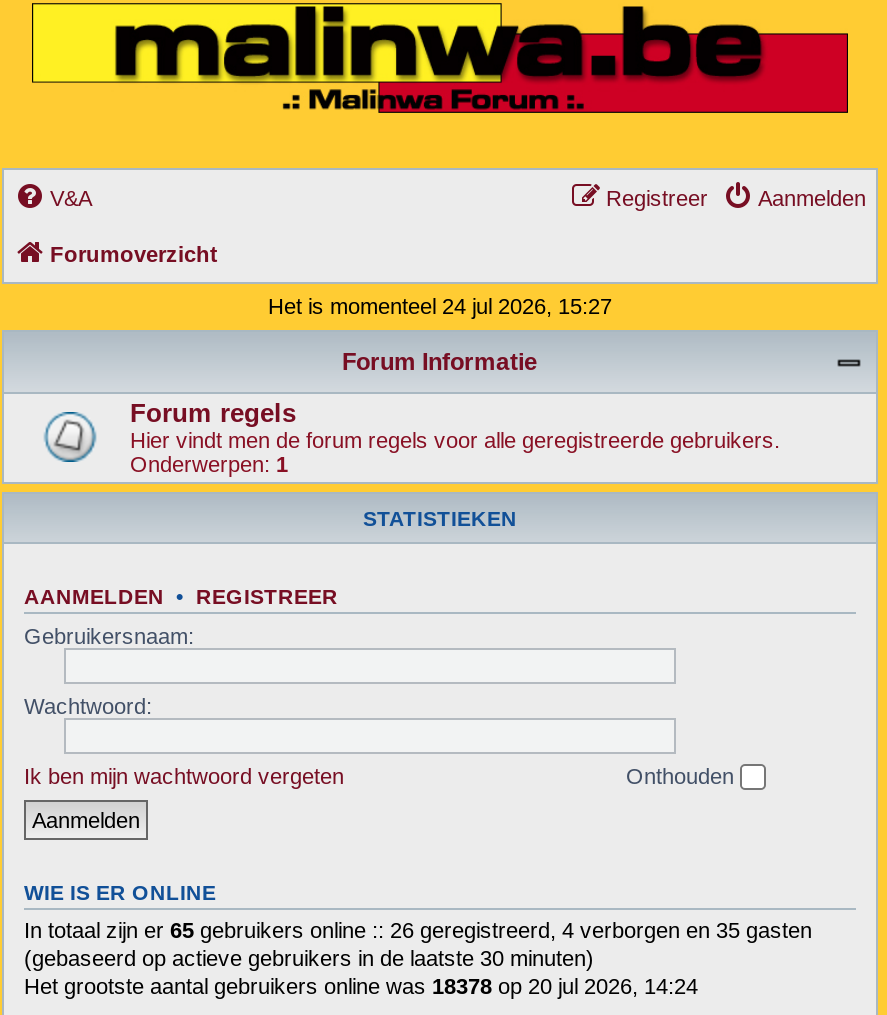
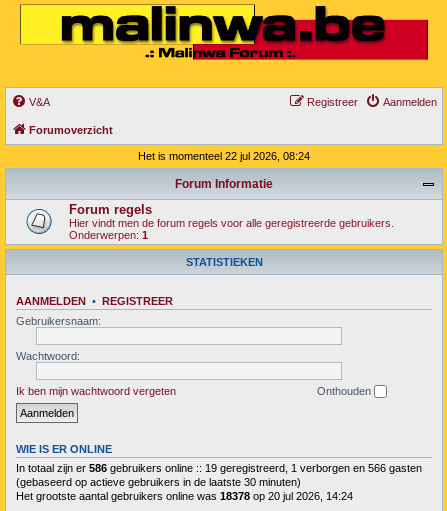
[268,293,612,317] Het is momenteel 24 jul 2026, 15:27 -> [138,149,310,161] Het is momenteel 22 jul 2026, 08:24
[24,918,812,942] In totaal zijn er 65 gebruikers online :: 26 geregistreerd, 4 verborgen en 35 gasten -> [16,462,422,474] In totaal zijn er 586 gebruikers online :: 19 geregistreerd, 1 verborgen en 566 gasten

